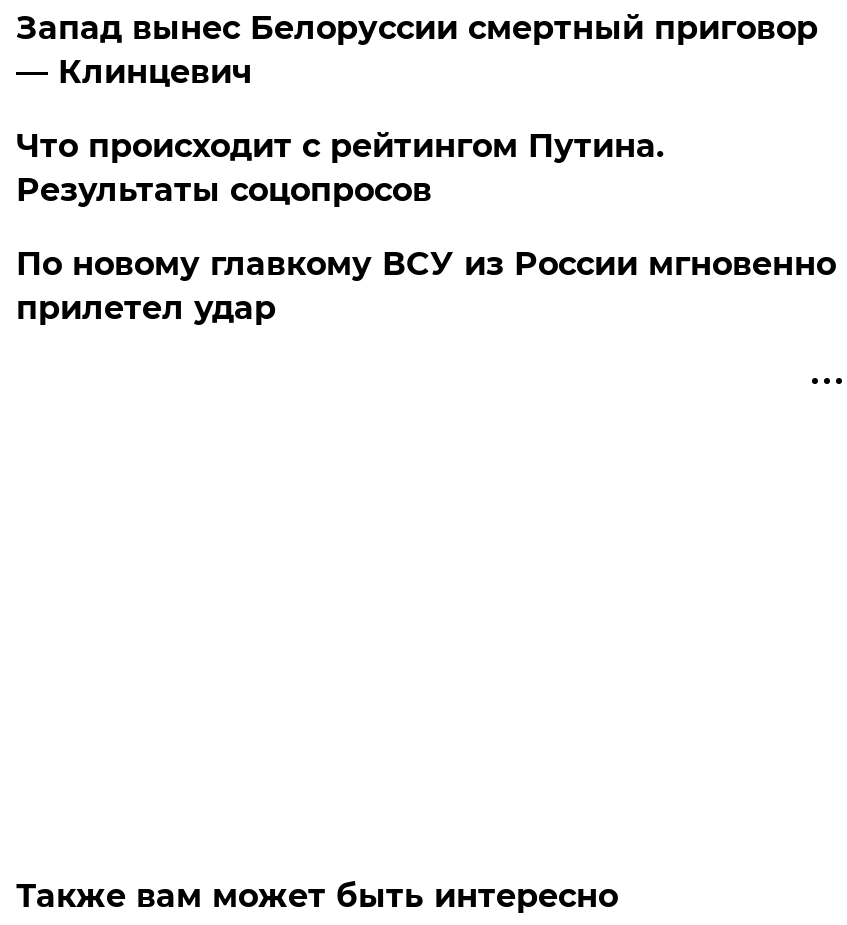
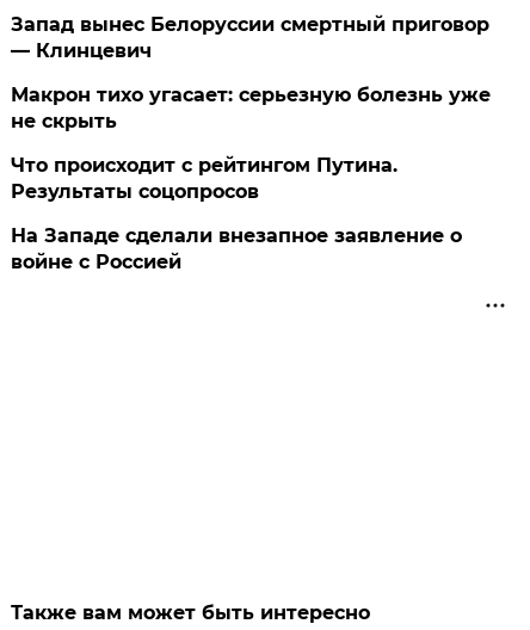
none -> [11,84,491,132] Макрон тихо угасает: серьезную болезнь уже | не скрыть
[16,246,836,328] По новому главкому ВСУ из России мгновенно | прилетел удар -> [11,224,462,273] На Западе сделали внезапное заявление о | войне с Россией

